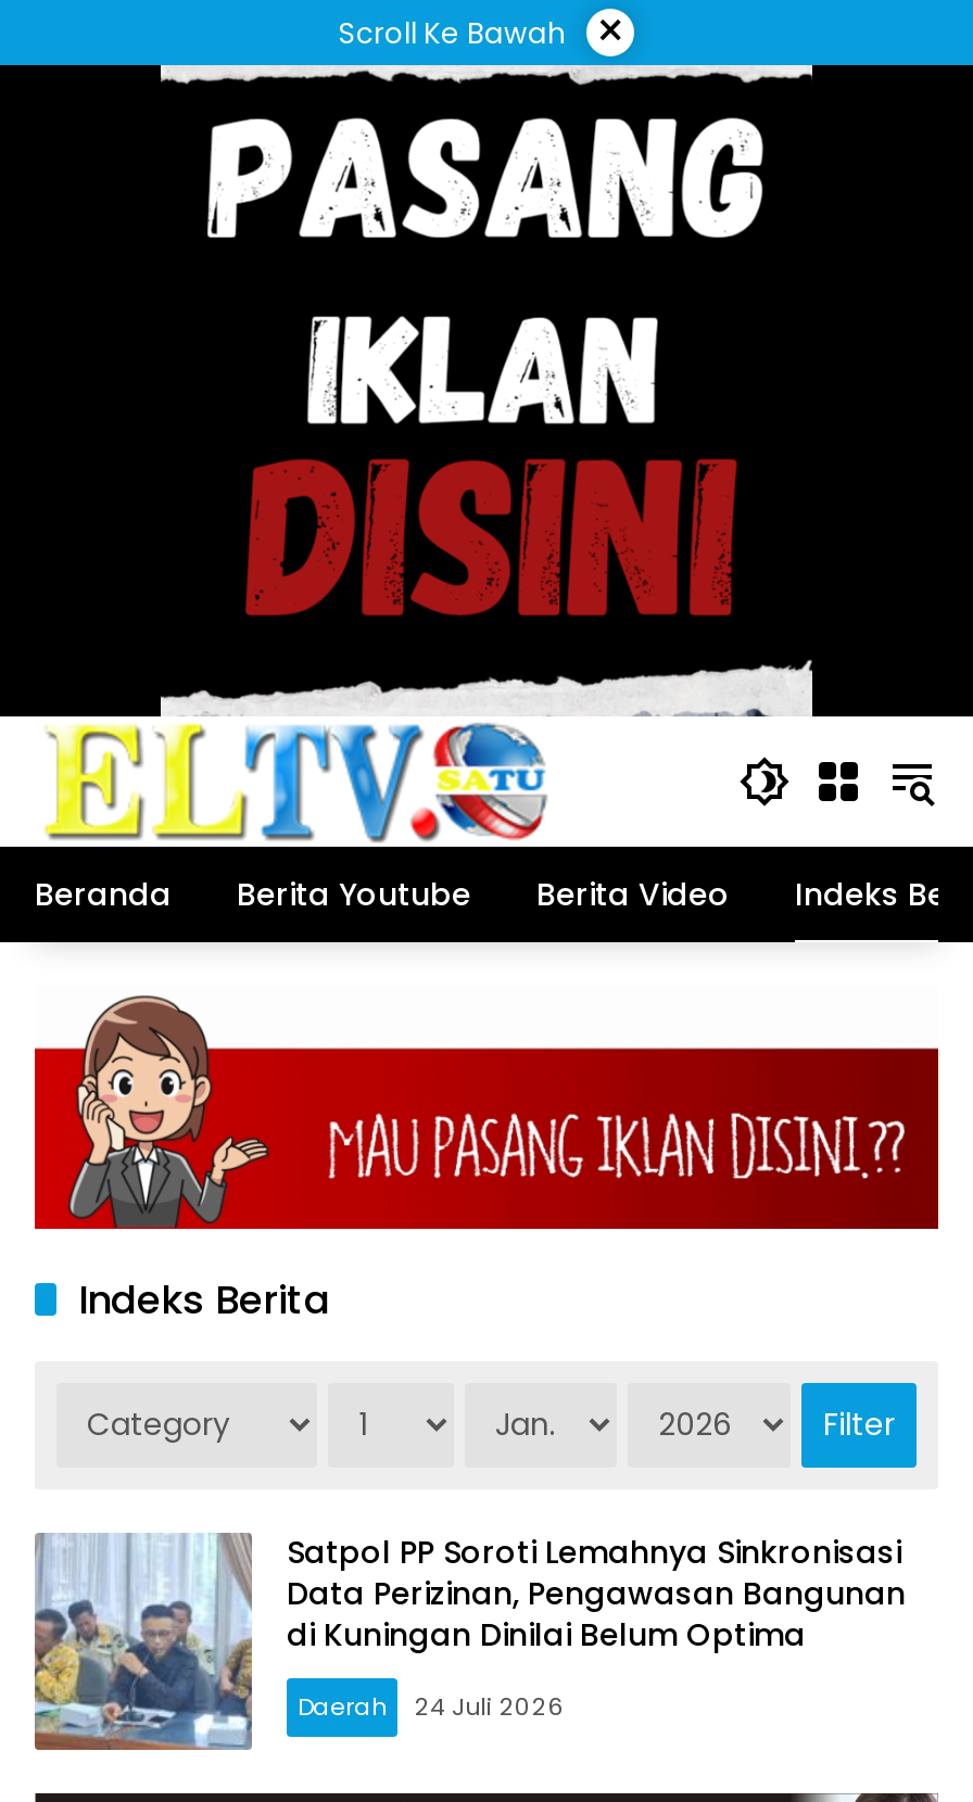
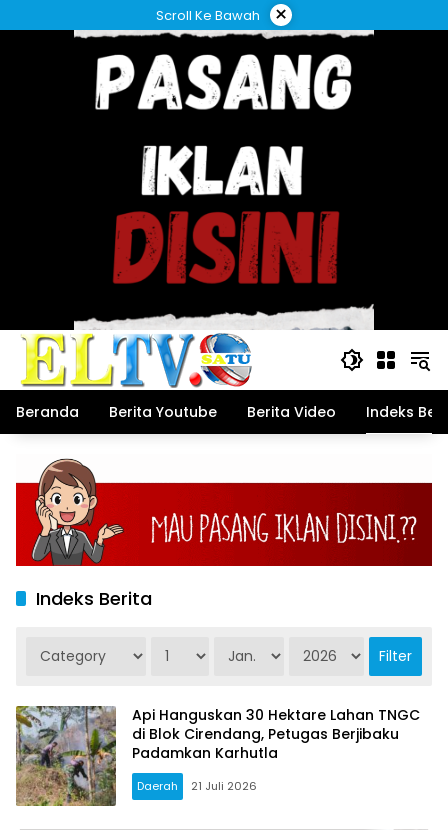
[35,1531,906,1750] [image] | Satpol PP Soroti Lemahnya Sinkronisasi | Data Perizinan, Pengawasan Bangunan | di Kuningan Dinilai Belum Optima -> [15,705,420,807] [image] | Api Hanguskan 30 Hektare Lahan TNGC | di Blok Cirendang, Petugas Berjibaku | Padamkan Karhutla
[298,1690,565,1724] Daerah 24 Juli 2026 -> [137,778,257,794] Daerah 21 Juli 2026

